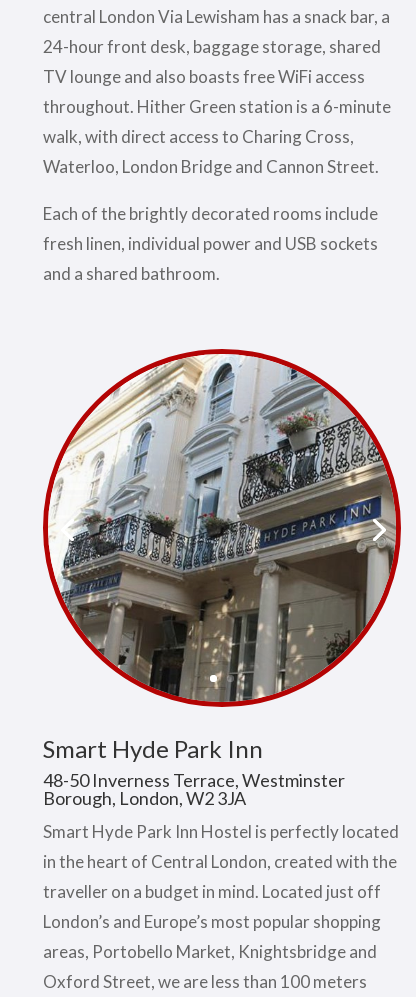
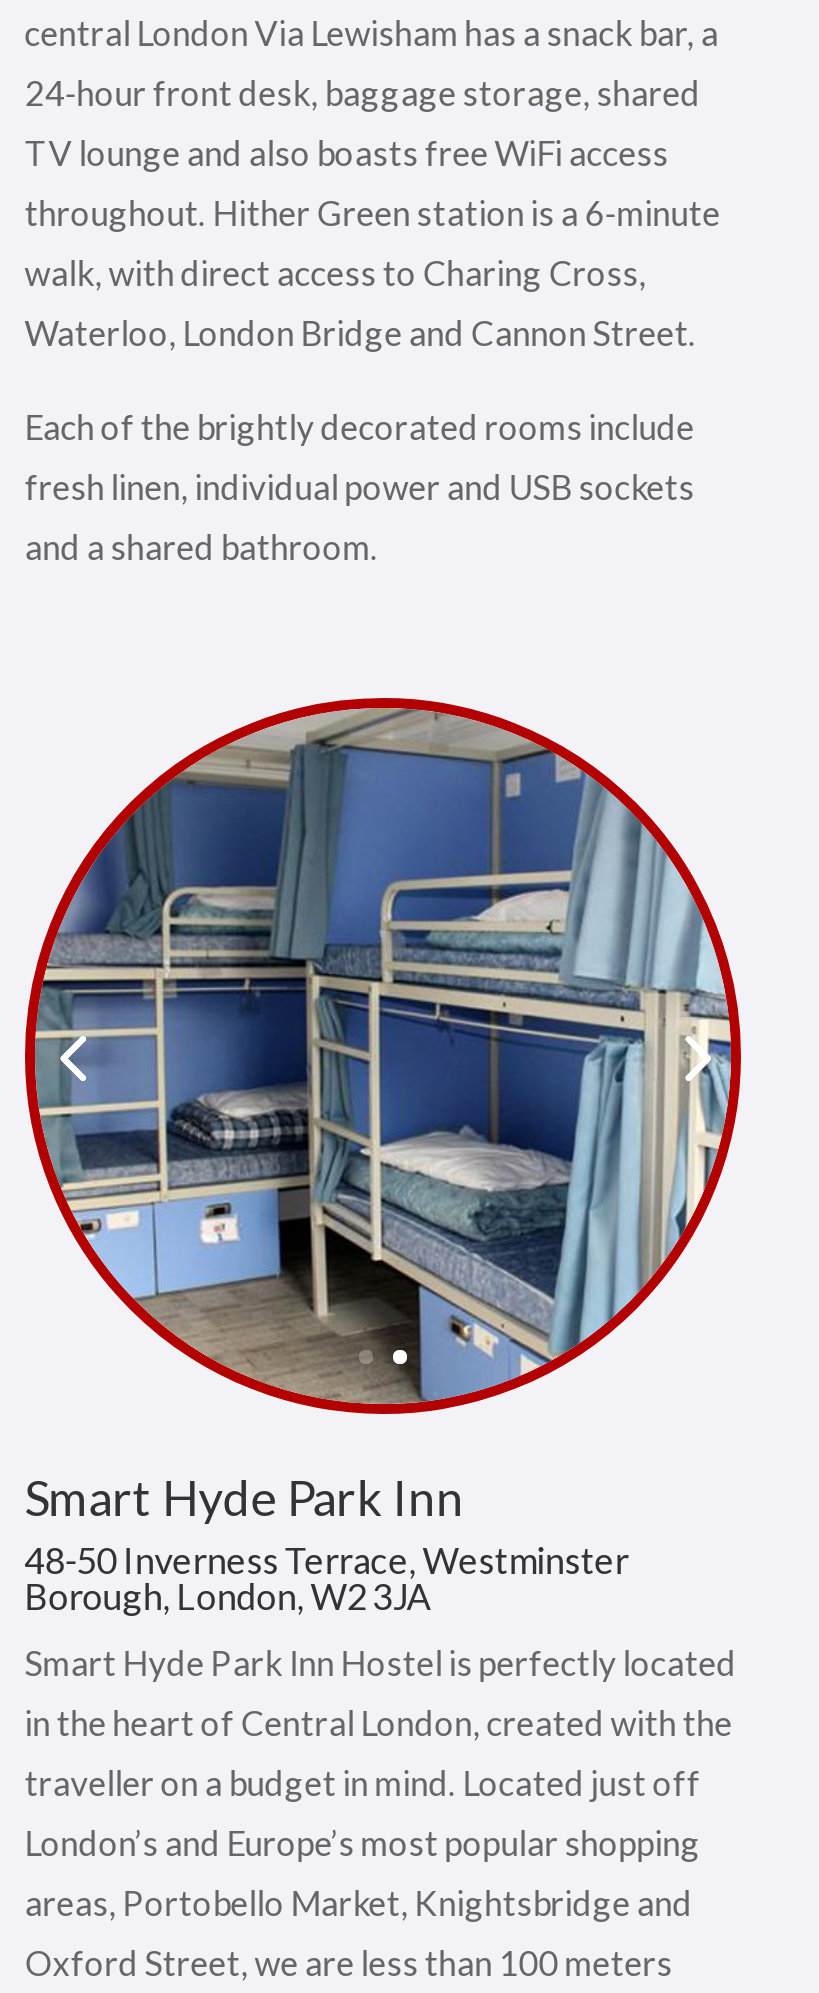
[47,353,397,702] [image] -> [35,706,733,1404] [image]

